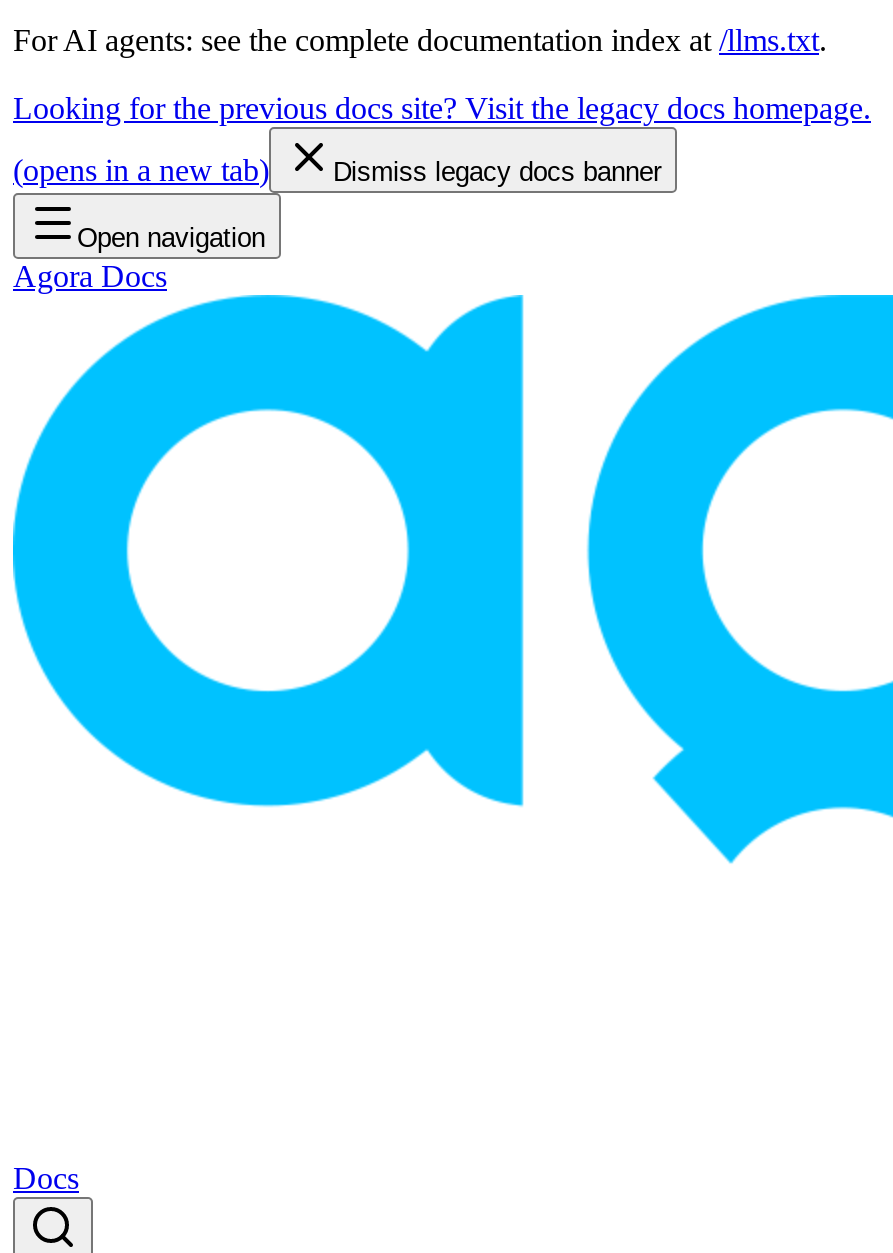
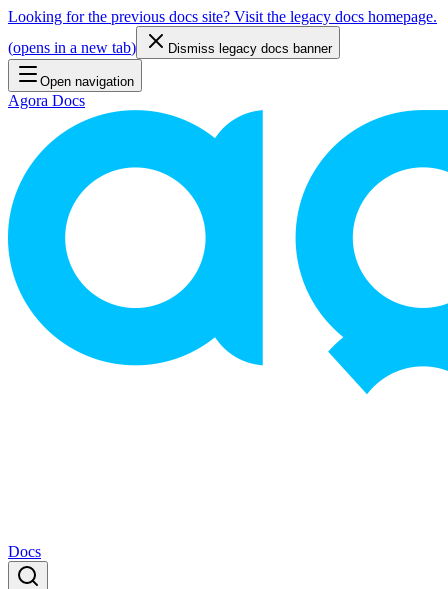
[13,23,827,57] For AI agents: see the complete documentation index at /llms.txt. -> none

